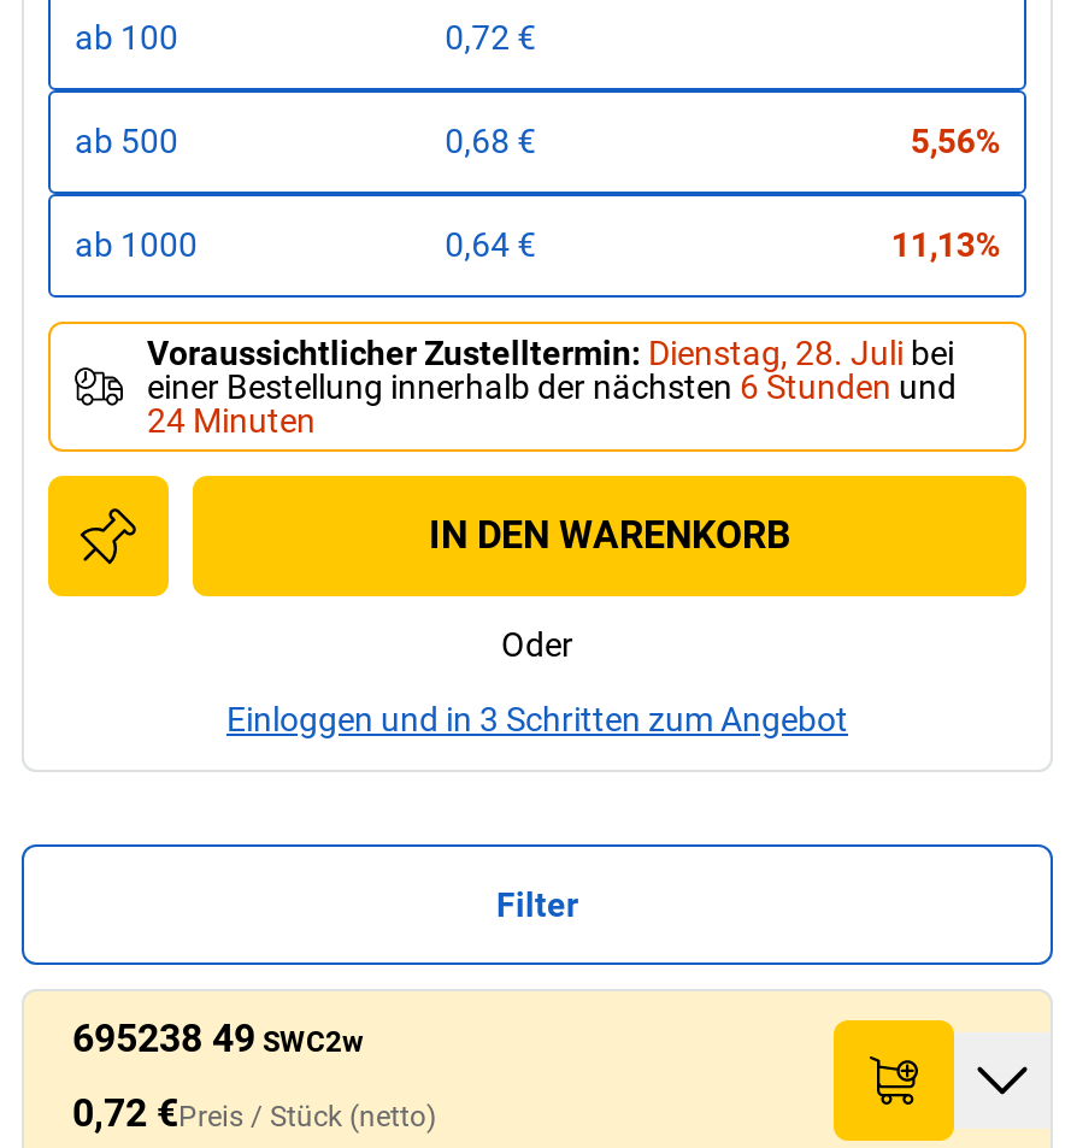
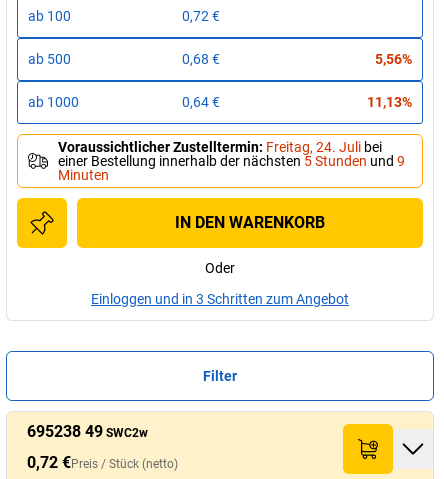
[147,334,957,440] Voraussichtlicher Zustelltermin: Dienstag, 28. Juli bei | einer Bestellung innerhalb der nächsten 6 Stunden und | 24 Minuten -> [58,139,405,183] Voraussichtlicher Zustelltermin: Freitag, 24. Juli bei | einer Bestellung innerhalb der nächsten 5 Stunden und 9 | Minuten

